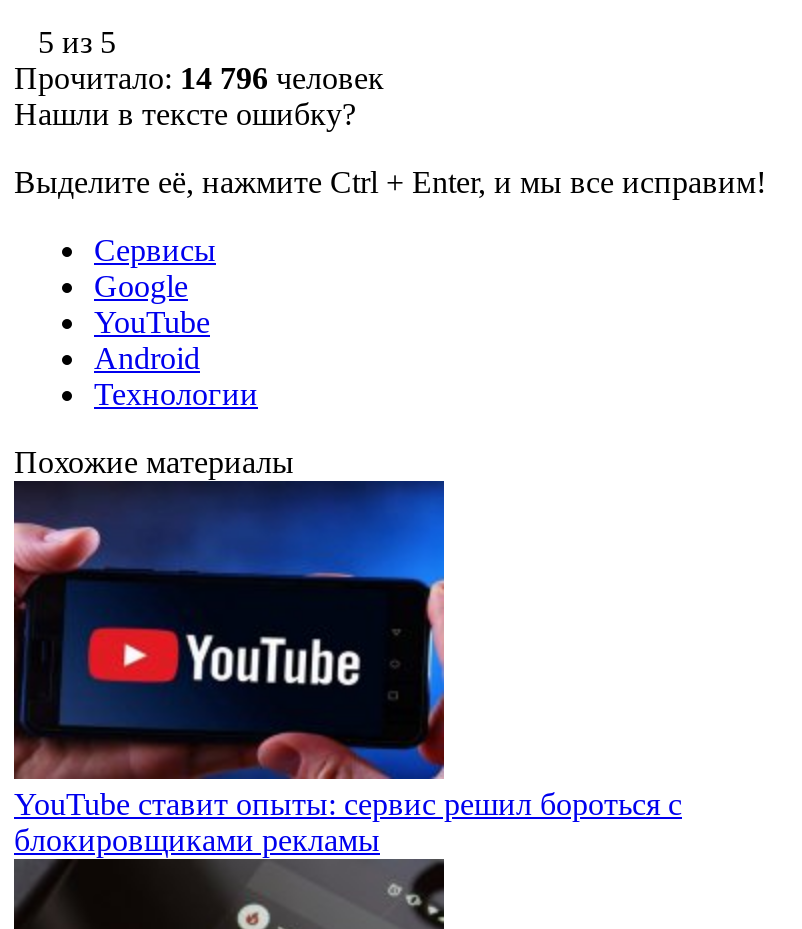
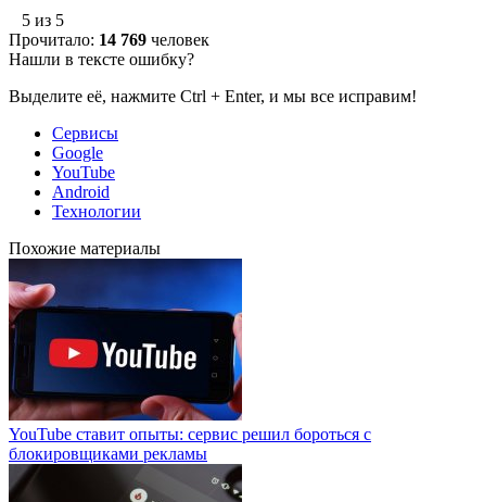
[14,61,384,95] Прочитало: 14 796 человек -> [9,30,209,49] Прочитало: 14 769 человек

